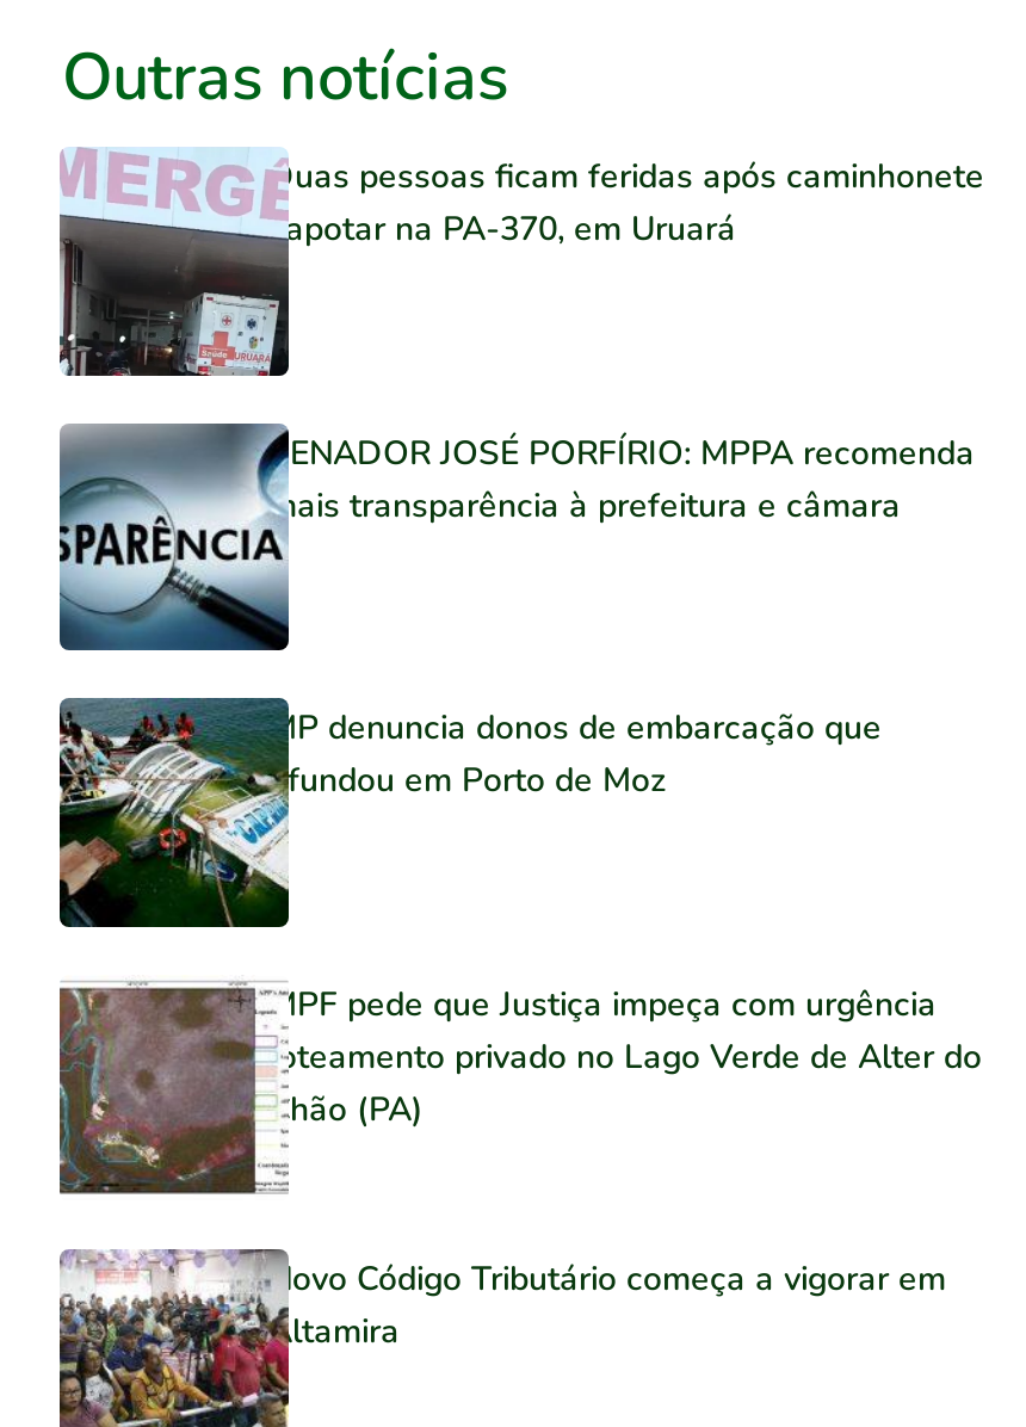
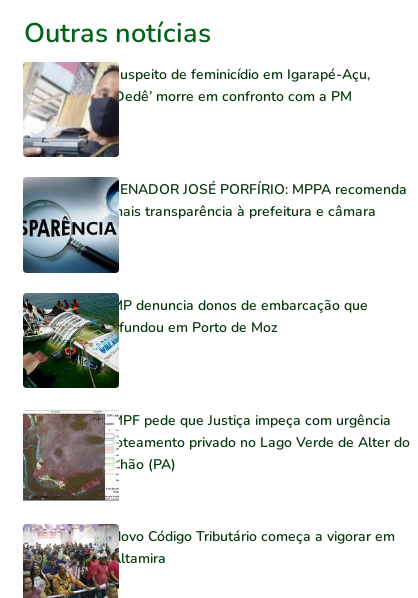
[60,148,984,377] [image] | Duas pessoas ficam feridas após caminhonete | capotar na PA-370, em Uruará -> [23,61,369,158] [image] | Suspeito de feminicídio em Igarapé-Açu, | ‘Dedê’ morre em confronto com a PM

